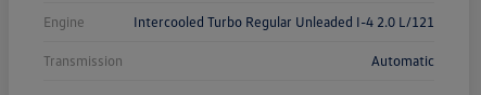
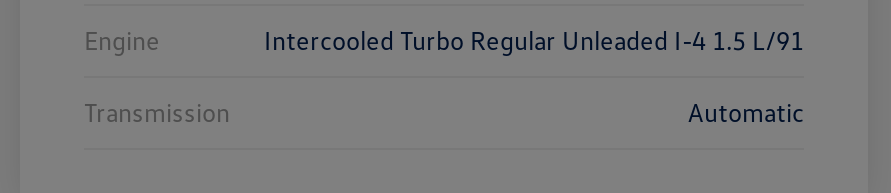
[134,13,434,30] Intercooled Turbo Regular Unleaded I-4 2.0 L/121 -> [264,24,804,56] Intercooled Turbo Regular Unleaded I-4 1.5 L/91

